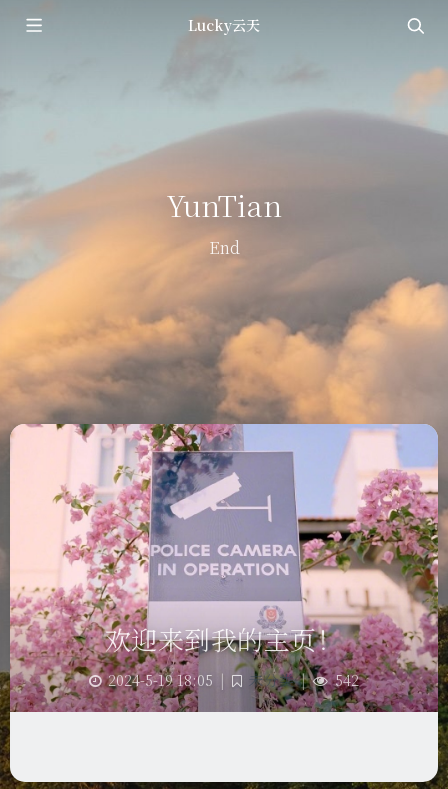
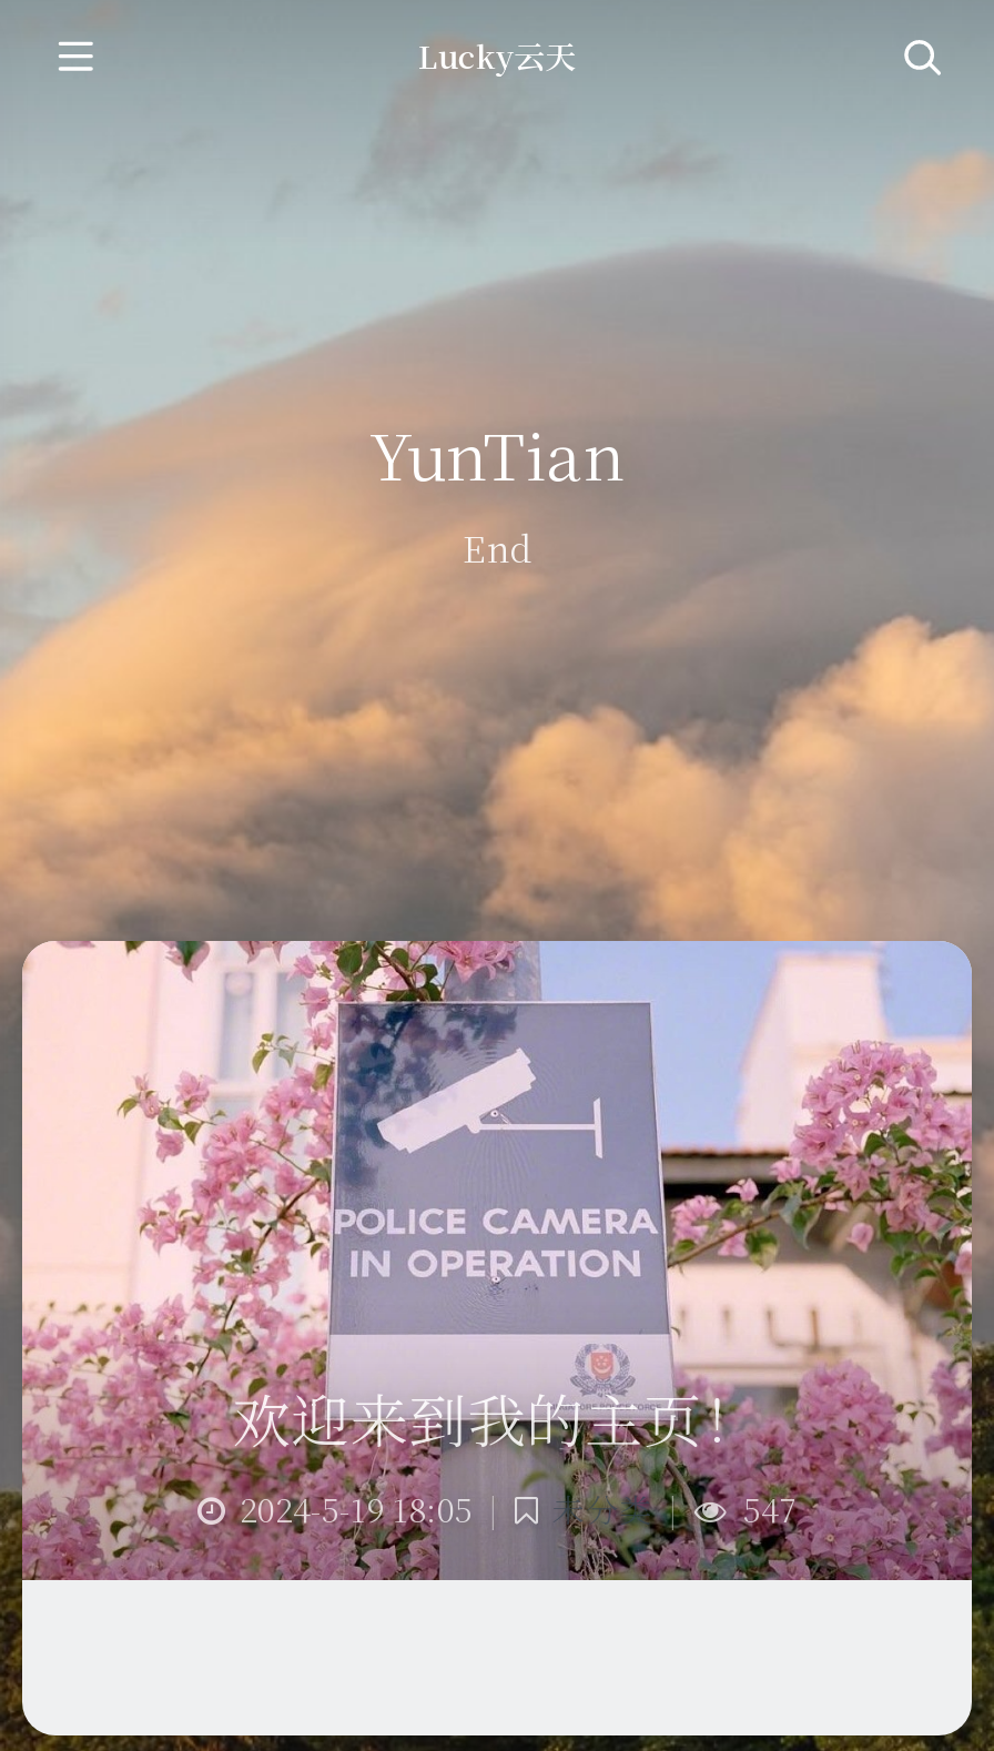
[331,669,359,690] 542 -> [734,1485,797,1532] 547

